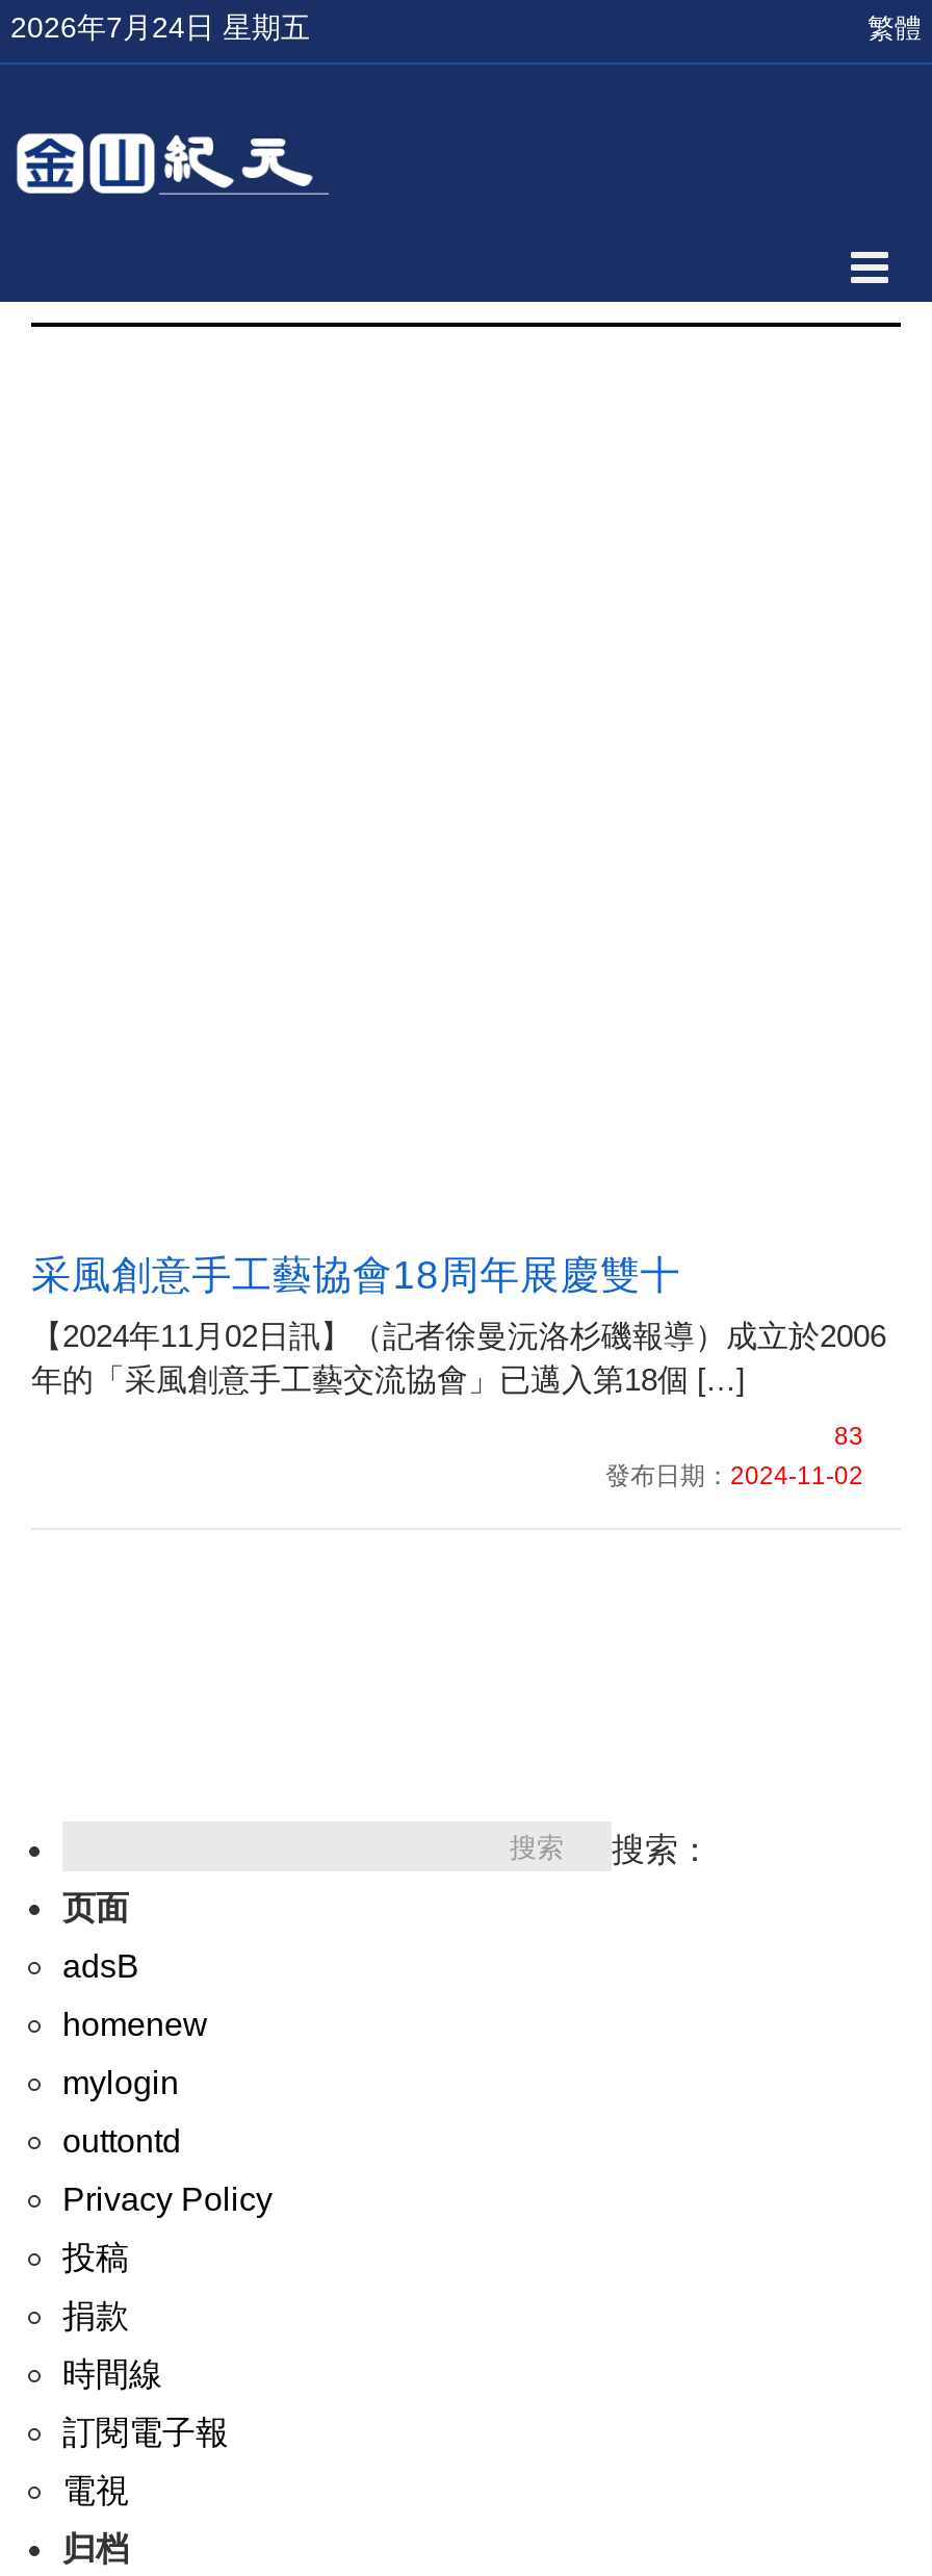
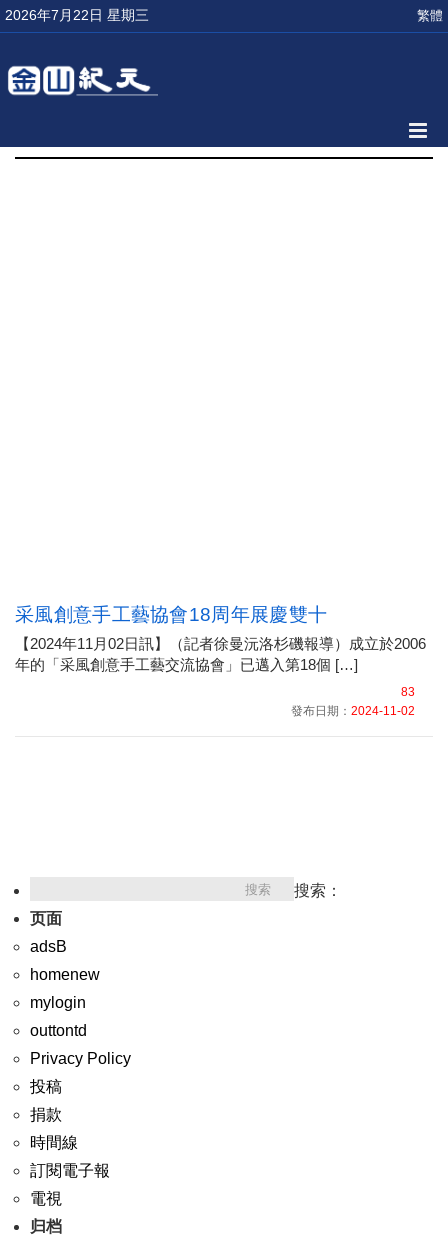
[10,10,310,44] 2026年7月24日 星期五 -> [5,7,149,23] 2026年7月22日 星期三

